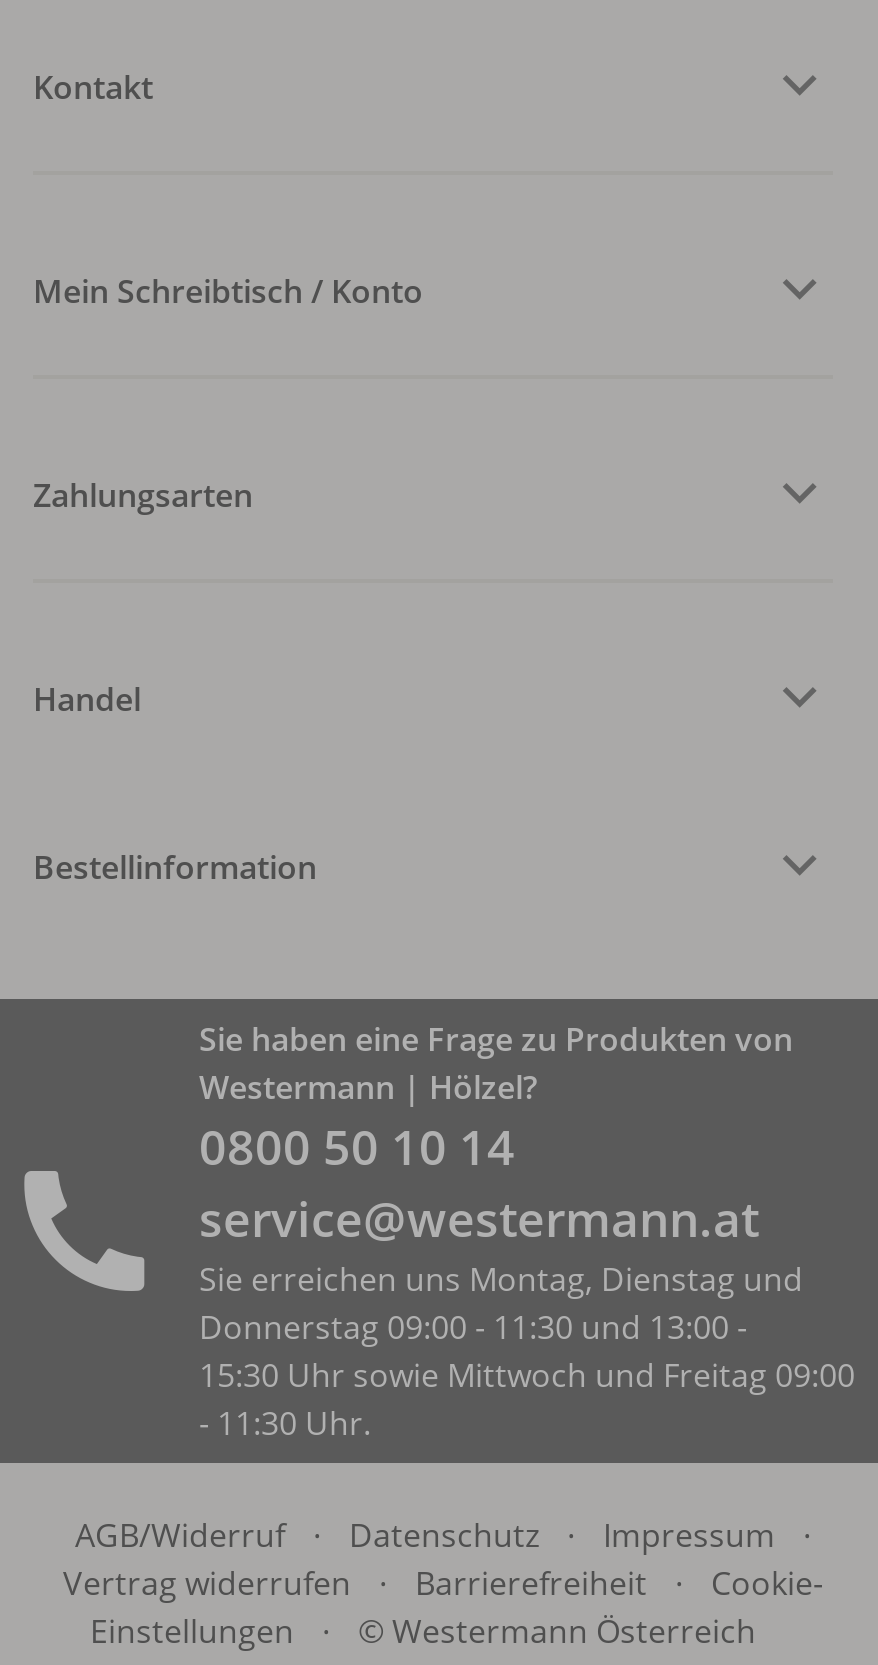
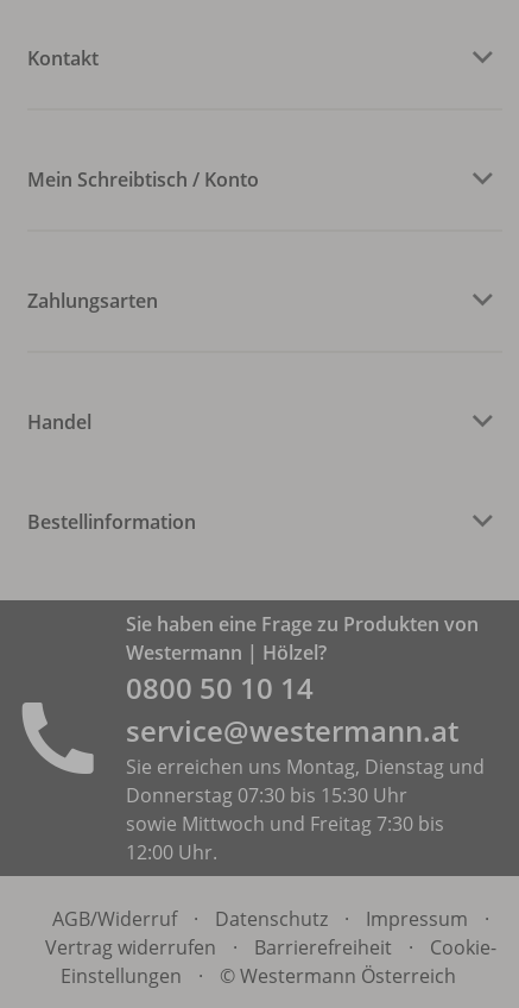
[199,1304,855,1444] Donnerstag 09:00 - 11:30 und 13:00 - | 15:30 Uhr sowie Mittwoch und Freitag 09:00 | - 11:30 Uhr. -> [126,782,444,865] Donnerstag 07:30 bis 15:30 Uhr | sowie Mittwoch und Freitag 7:30 bis | 12:00 Uhr.

